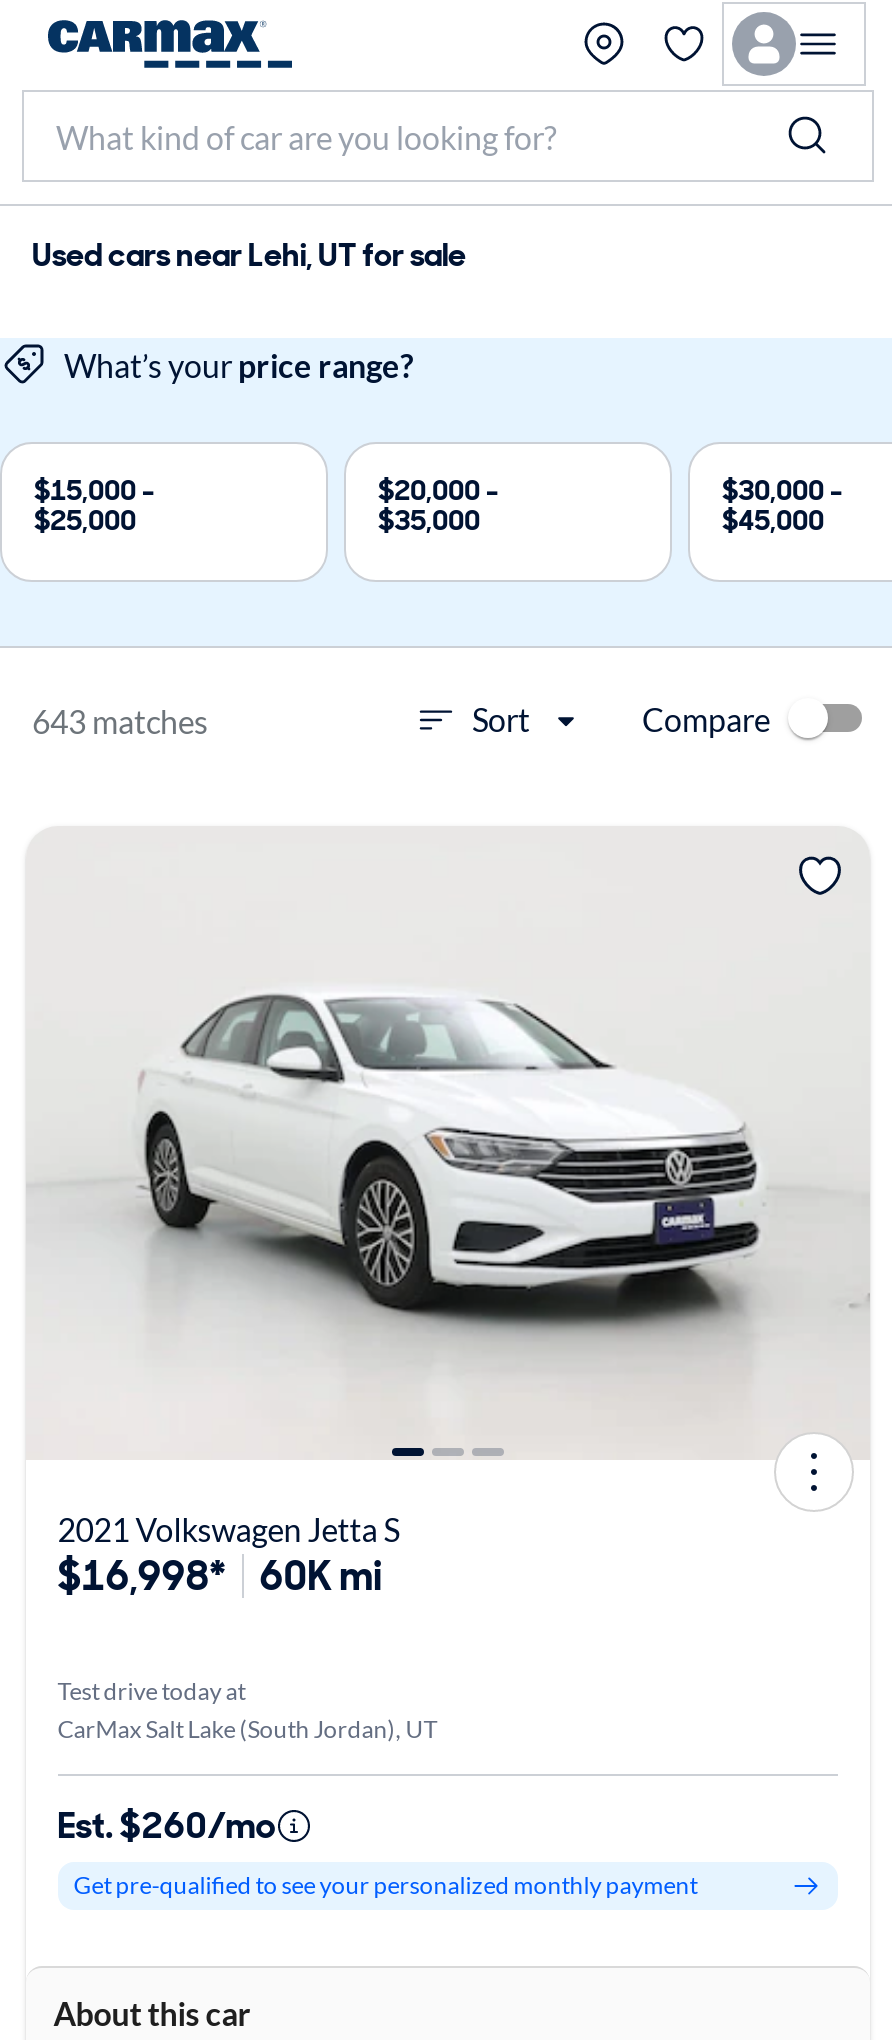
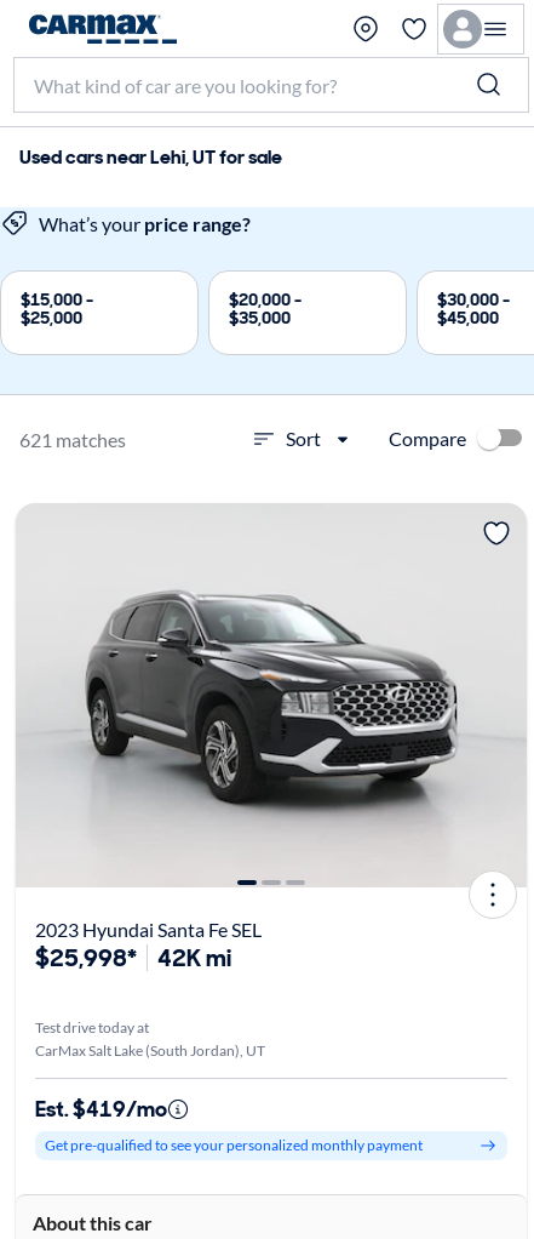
[32,701,208,739] 643 matches -> [19,427,126,450] 621 matches
[140,970,760,1340] [image] -> [85,589,459,816] [image]
[57,1510,399,1602] 2021 Volkswagen Jetta S | $16,998* | 60K mi -> [35,918,261,973] 2023 Hyundai Santa Fe SEL | $25,998* | 42K mi
[57,1802,275,1850] Est. $260/mo -> [35,1095,167,1124] Est. $419/mo

